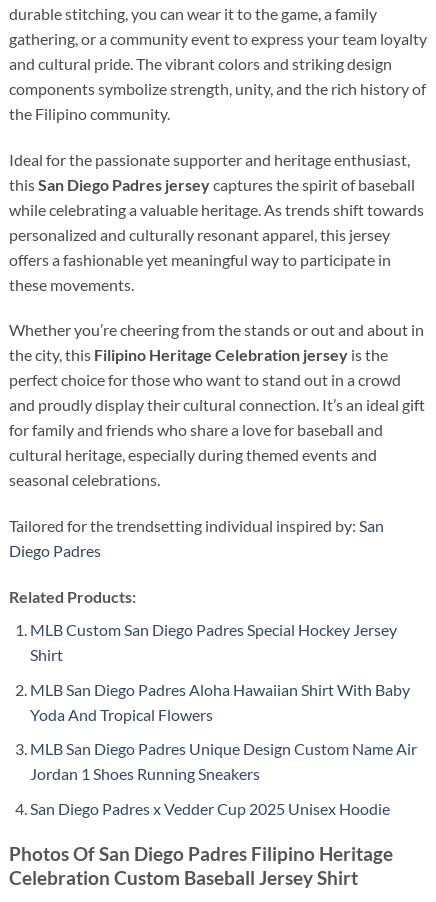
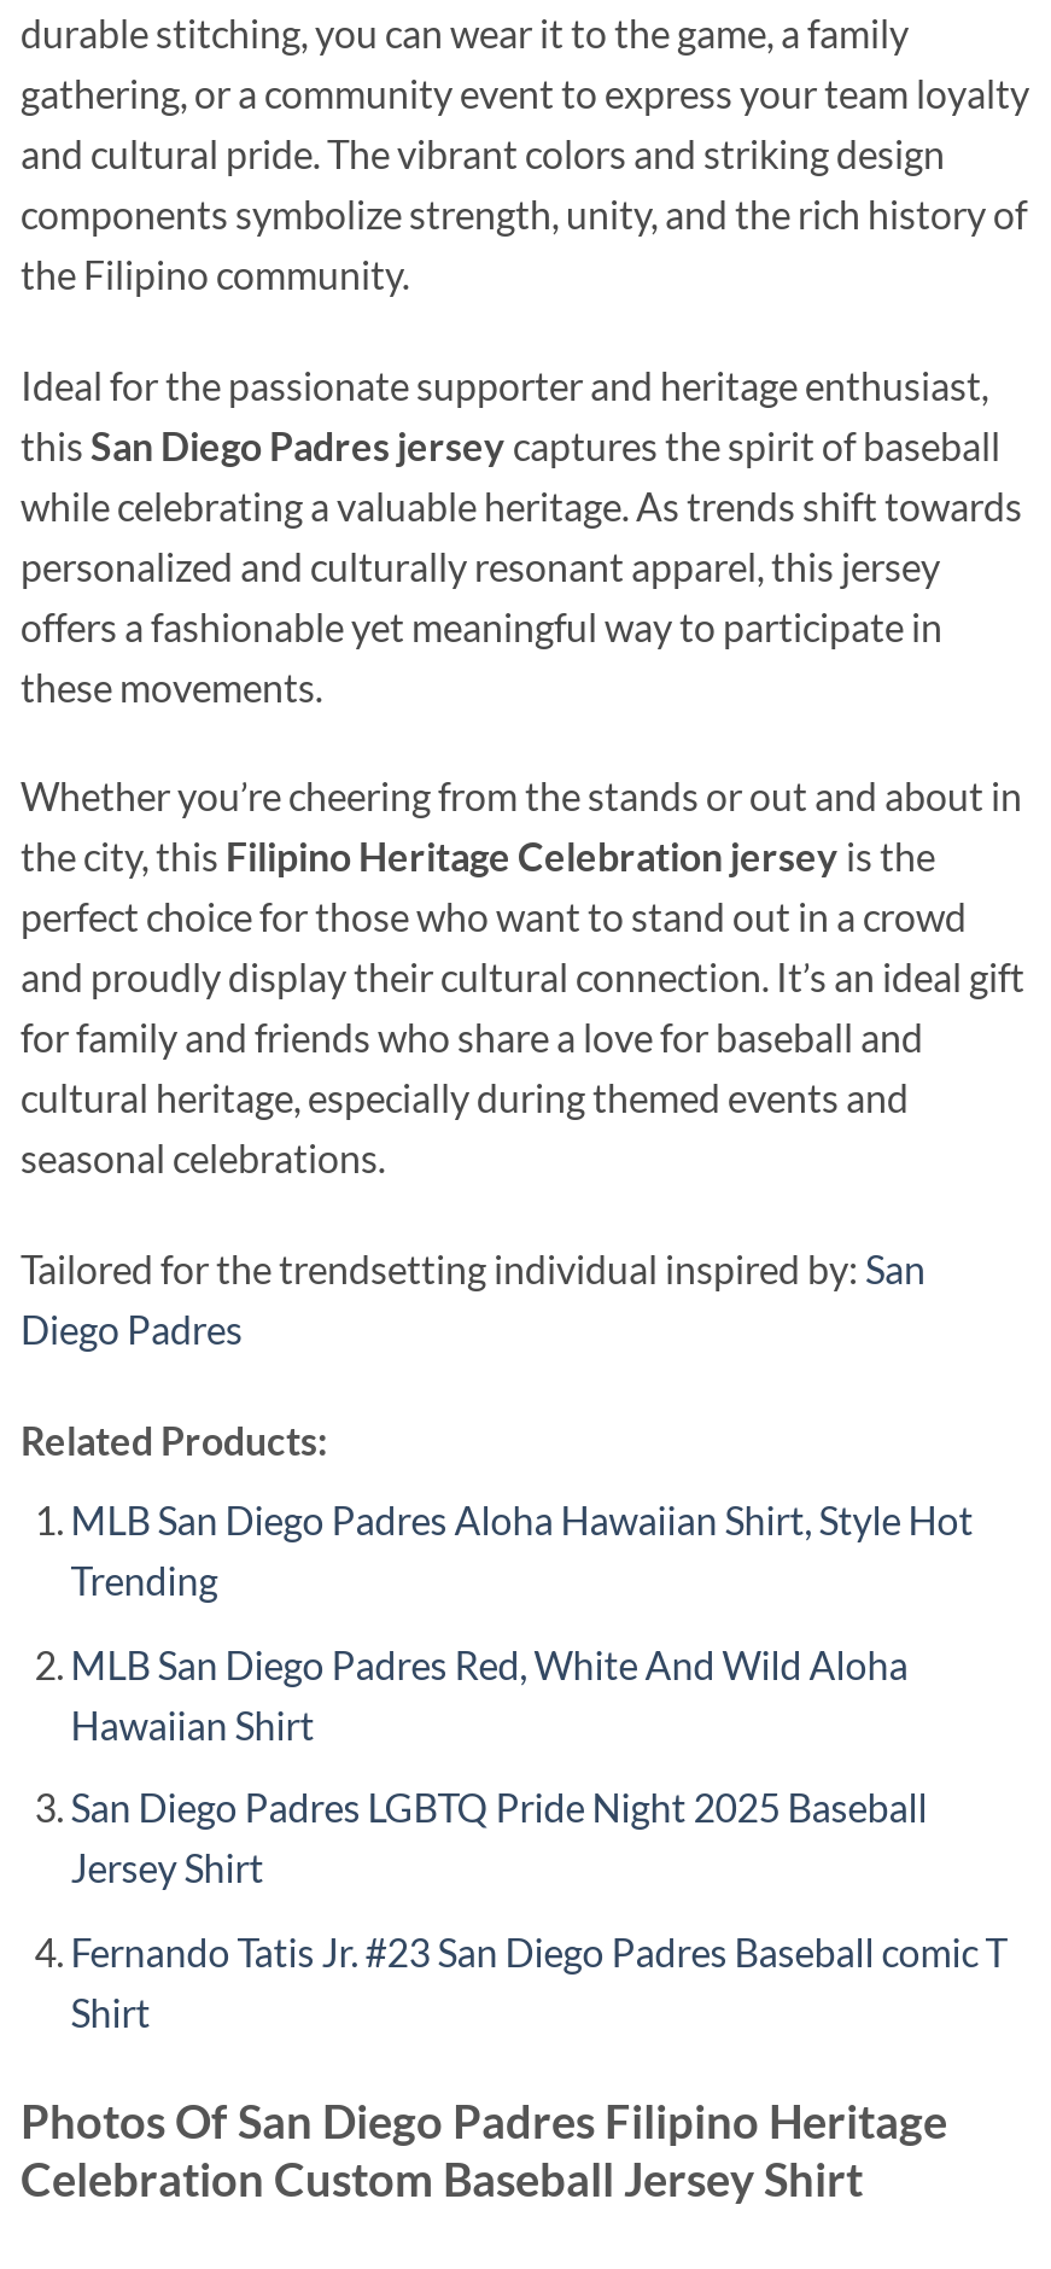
[30,620,397,639] MLB Custom San Diego Padres Special Hockey Jersey -> [71,1496,1007,1974] MLB San Diego Padres Aloha Hawaiian Shirt, Style Hot | Trending | MLB San Diego Padres Red, White And Wild Aloha | Hawaiian Shirt | San Diego Padres LGBTQ Pride Night 2025 Baseball | Jersey Shirt | Fernando Tatis Jr. #23 San Diego Padres Baseball comic T
moved [30,645,63,664] -> [71,1988,150,2034]: Shirt
[30,679,417,818] MLB San Diego Padres Aloha Hawaiian Shirt With Baby | Yoda And Tropical Flowers | MLB San Diego Padres Unique Design Custom Name Air | Jordan 1 Shoes Running Sneakers | San Diego Padres x Vedder Cup 2025 Unisex Hoodie -> none

